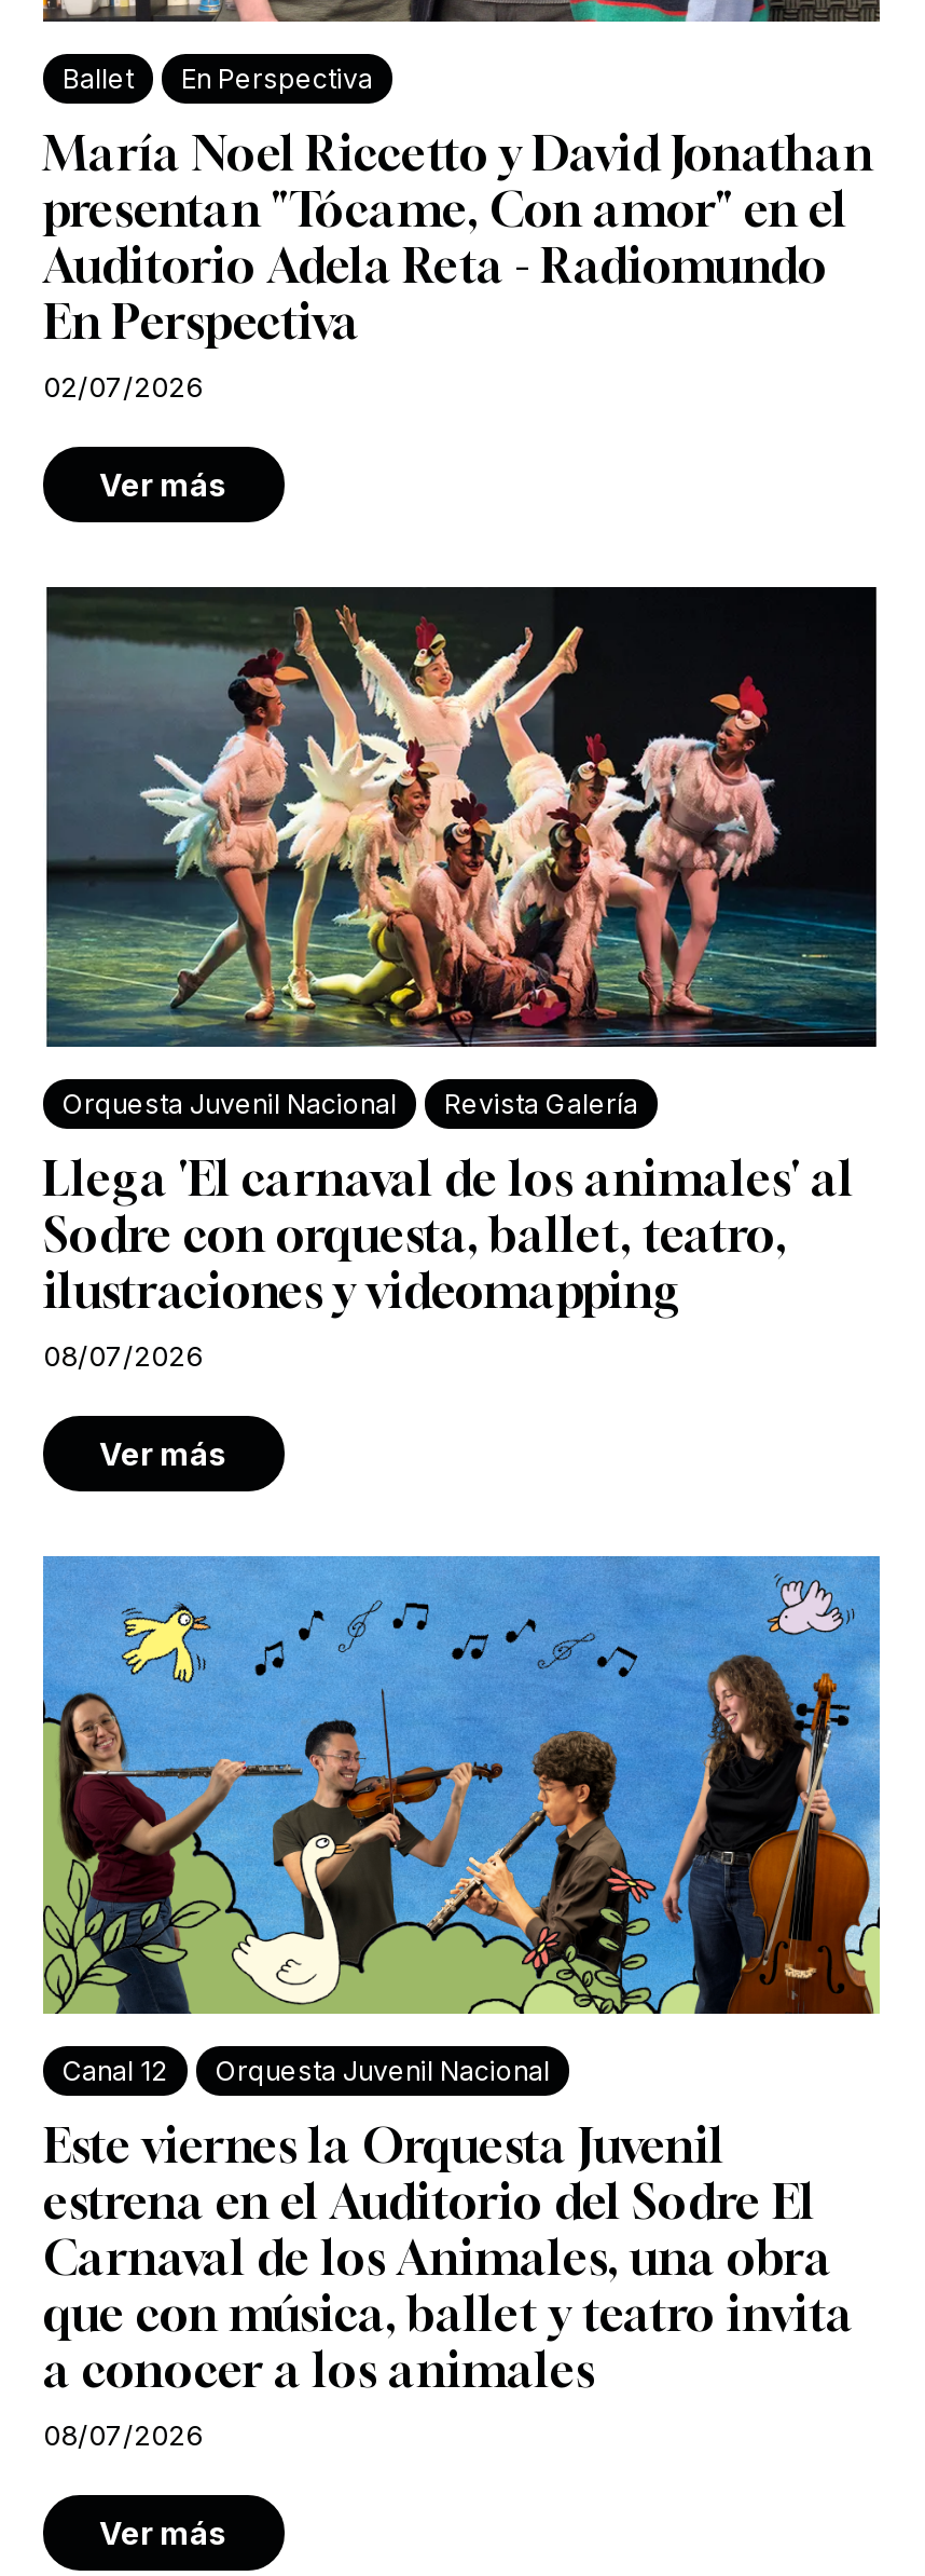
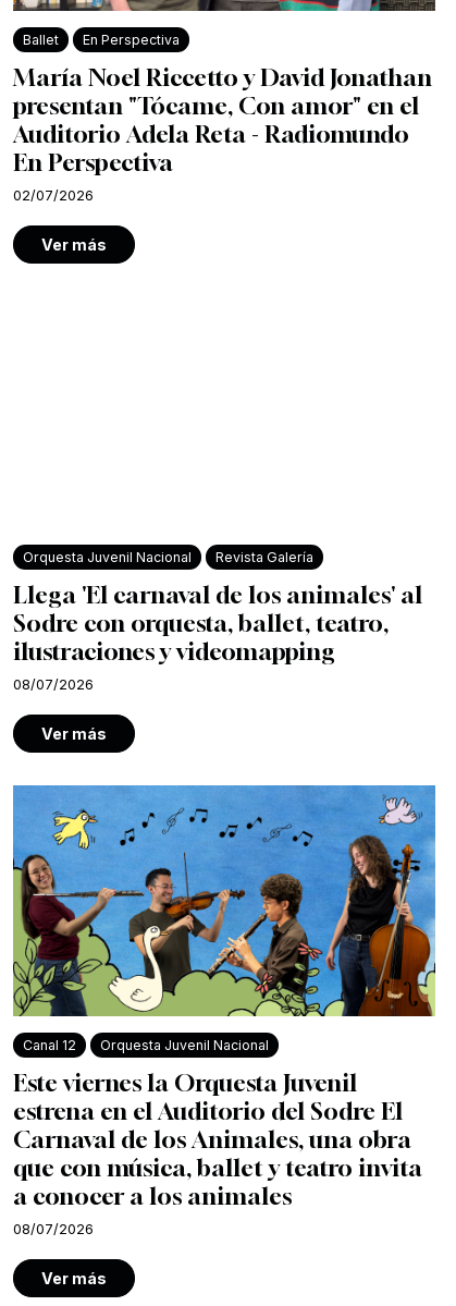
[43,585,880,1049] [image] -> none

